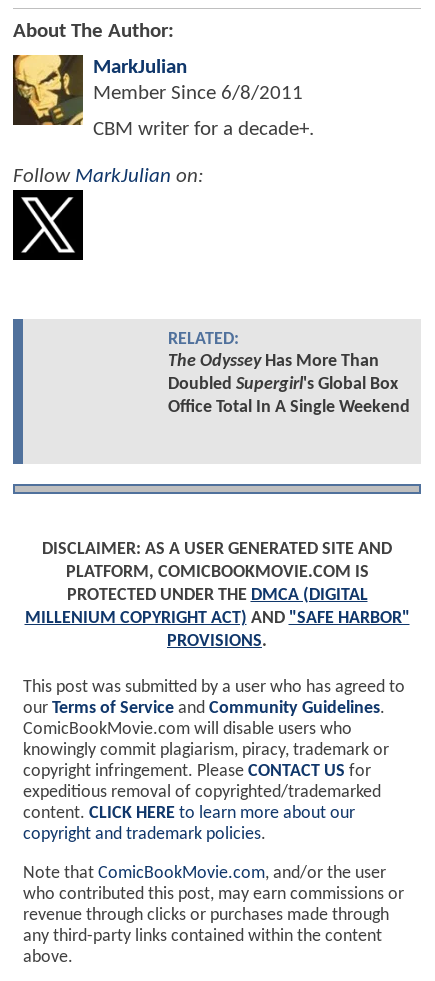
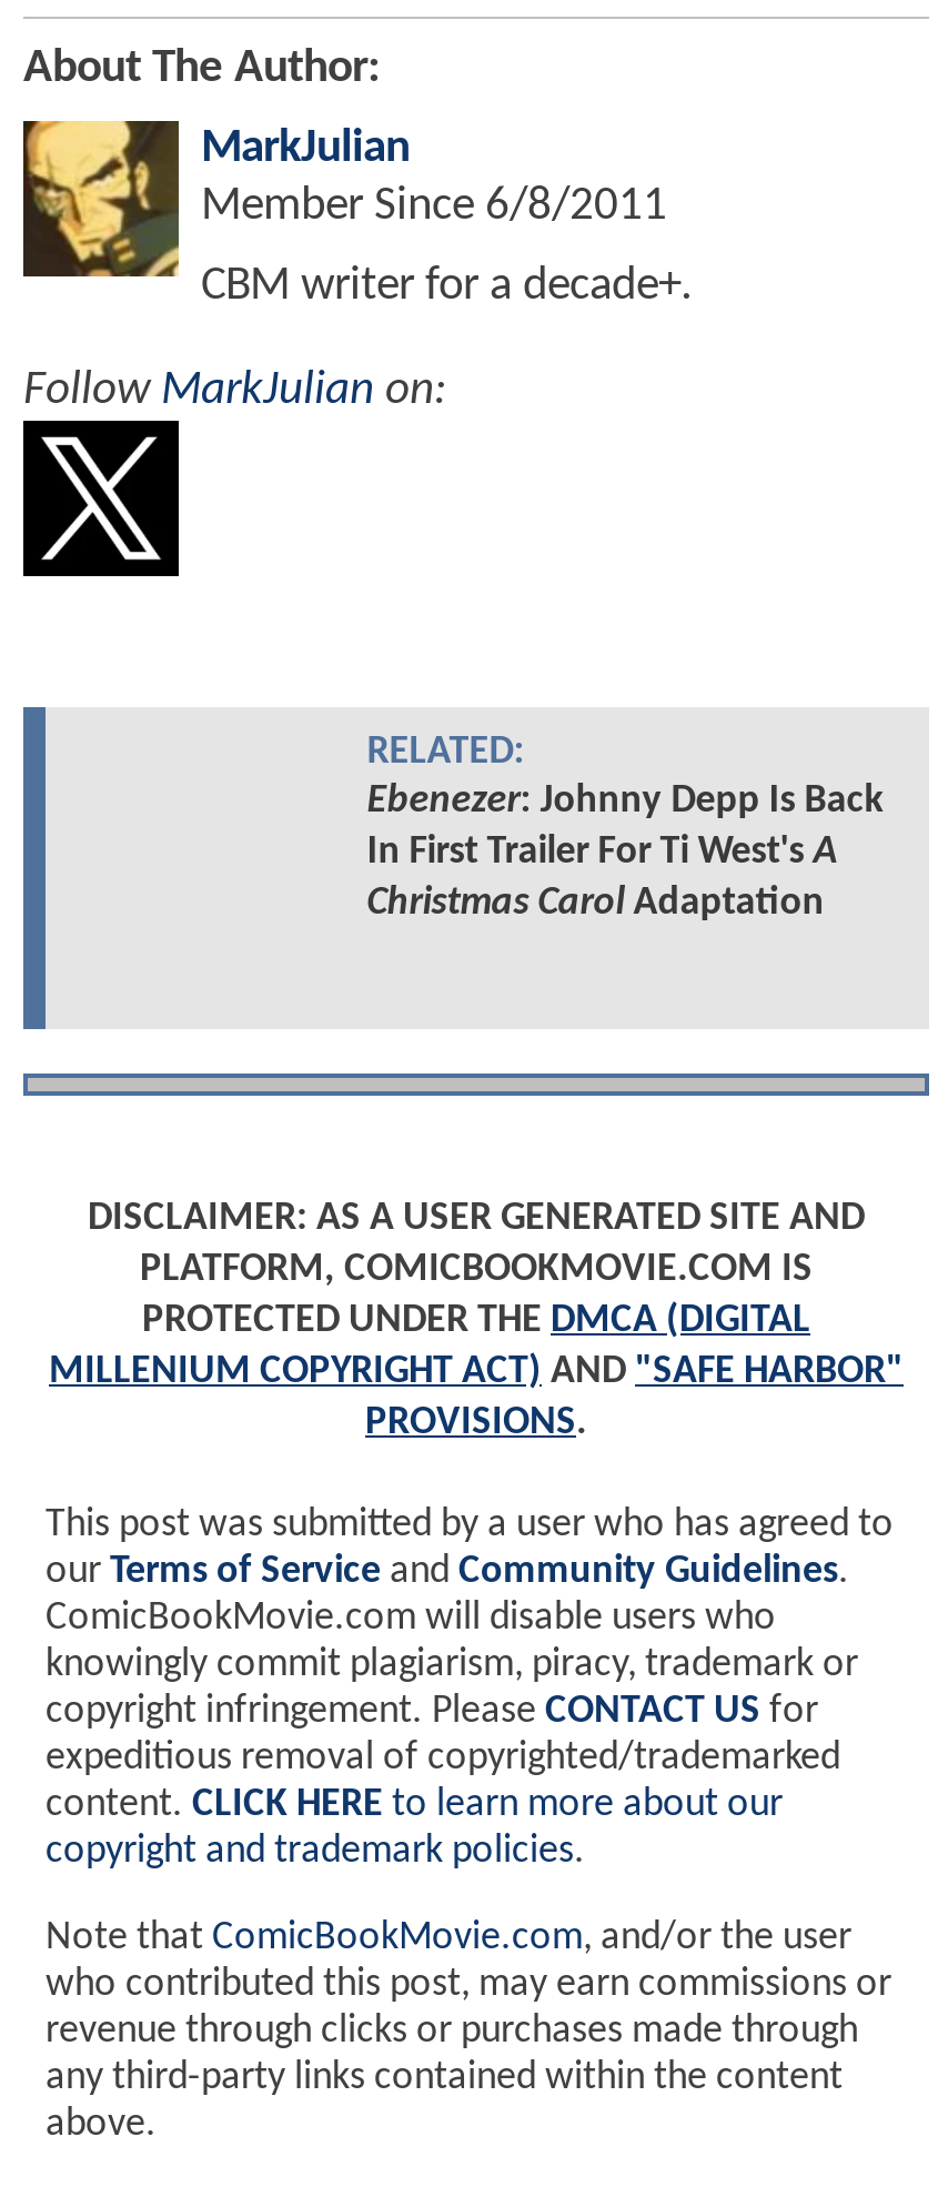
[168,352,410,417] The Odyssey Has More Than | Doubled Supergirl's Global Box | Office Total In A Single Weekend -> [367,781,884,925] Ebenezer: Johnny Depp Is Back | In First Trailer For Ti West's A | Christmas Carol Adaptation

